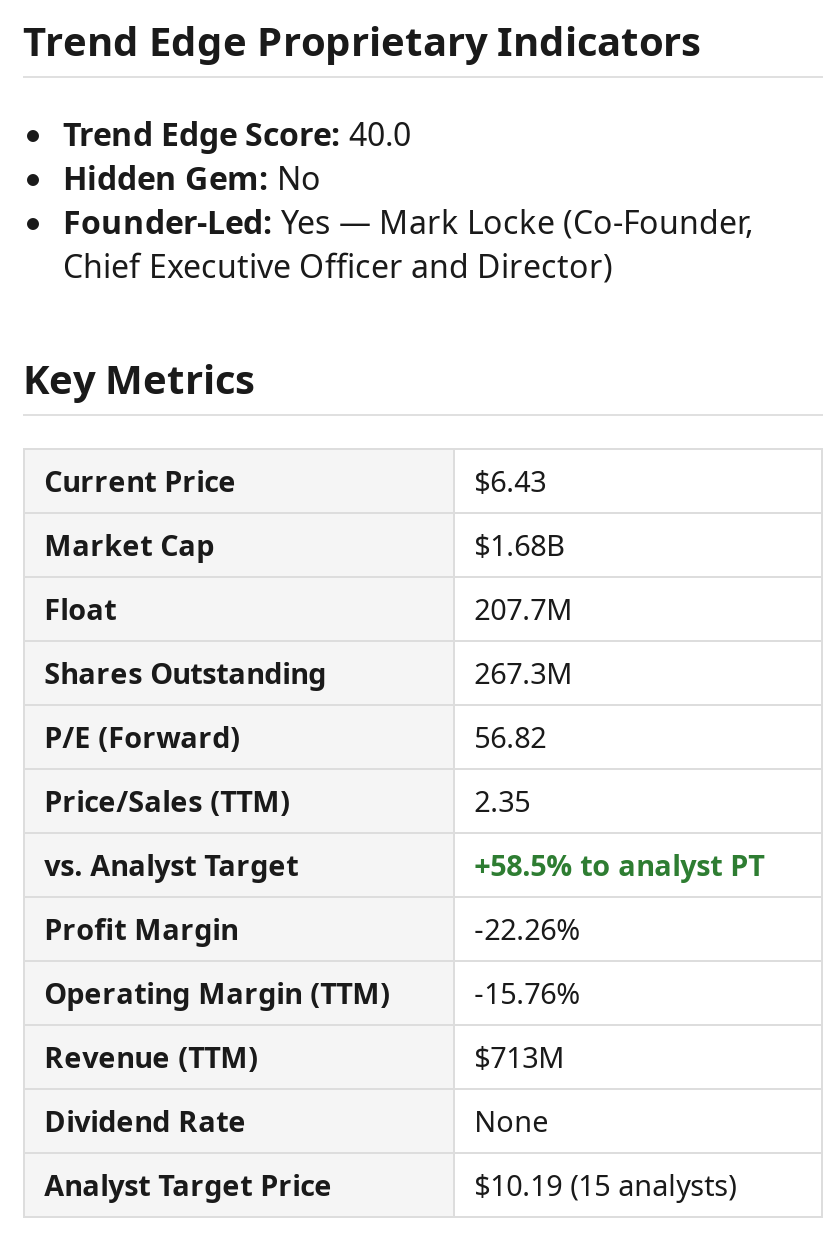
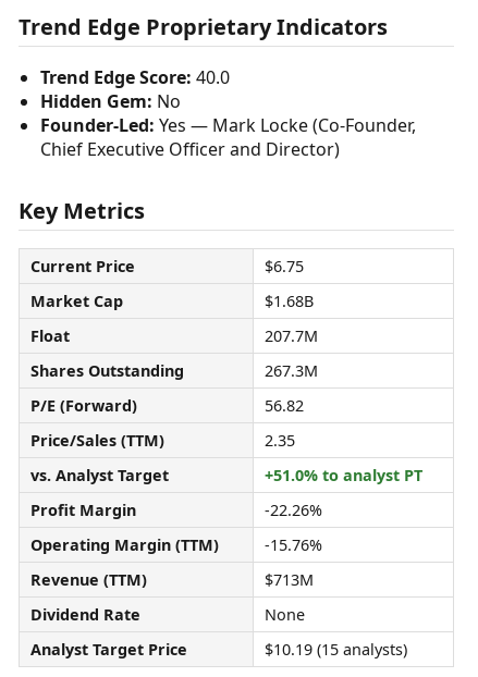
[474,462,546,500] $6.43 -> [264,256,303,277] $6.75
[474,846,764,884] +58.5% to analyst PT -> [264,465,422,486] +51.0% to analyst PT

